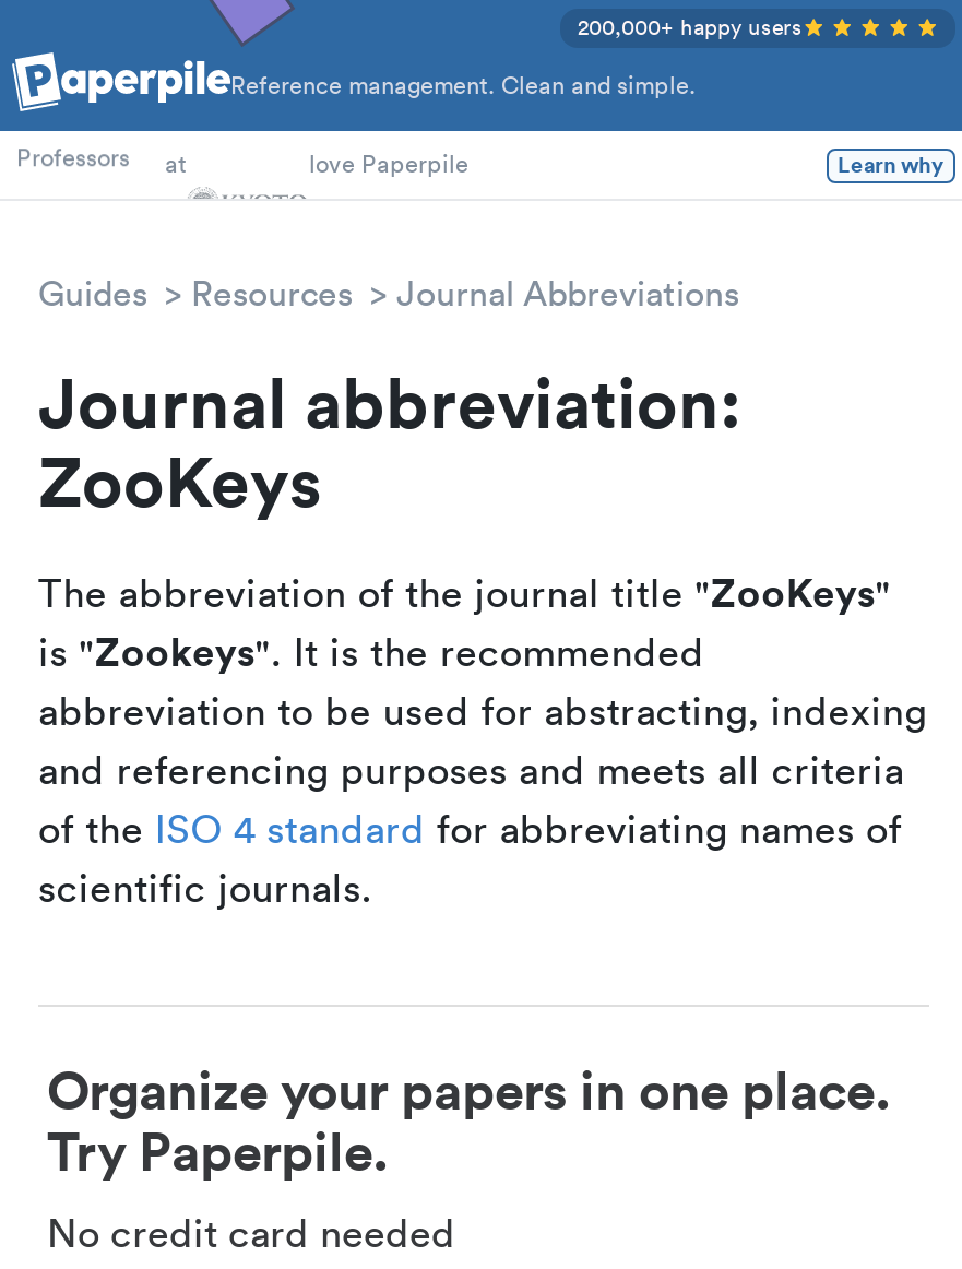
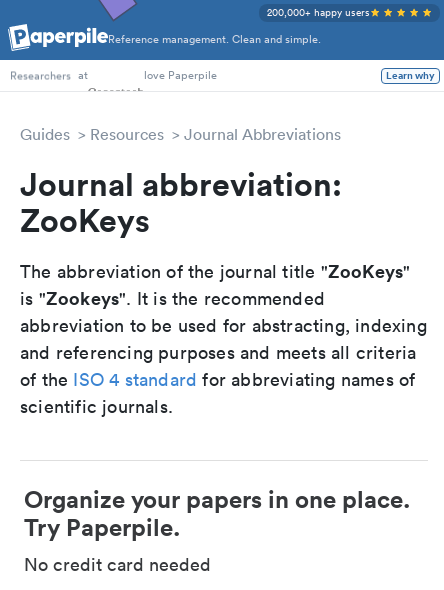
[16,146,187,182] Professors | at -> [10,67,88,84] Researchers at

